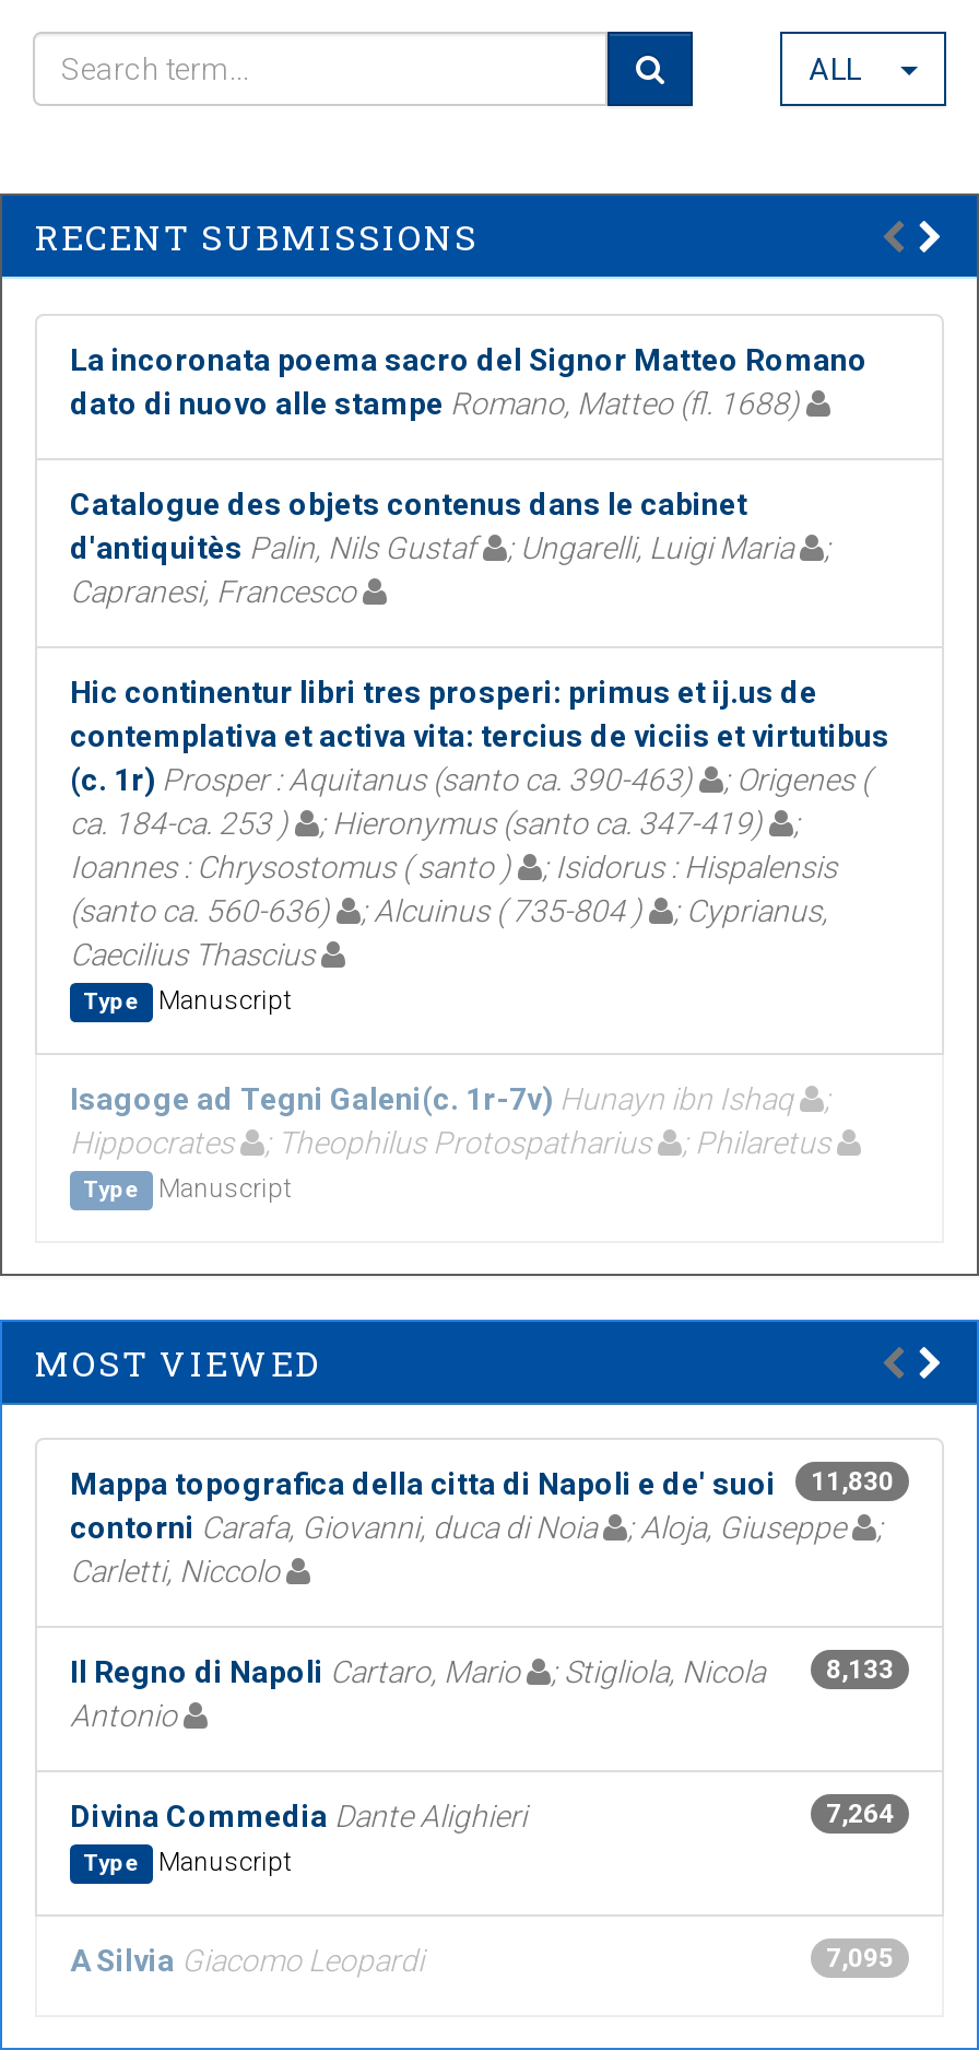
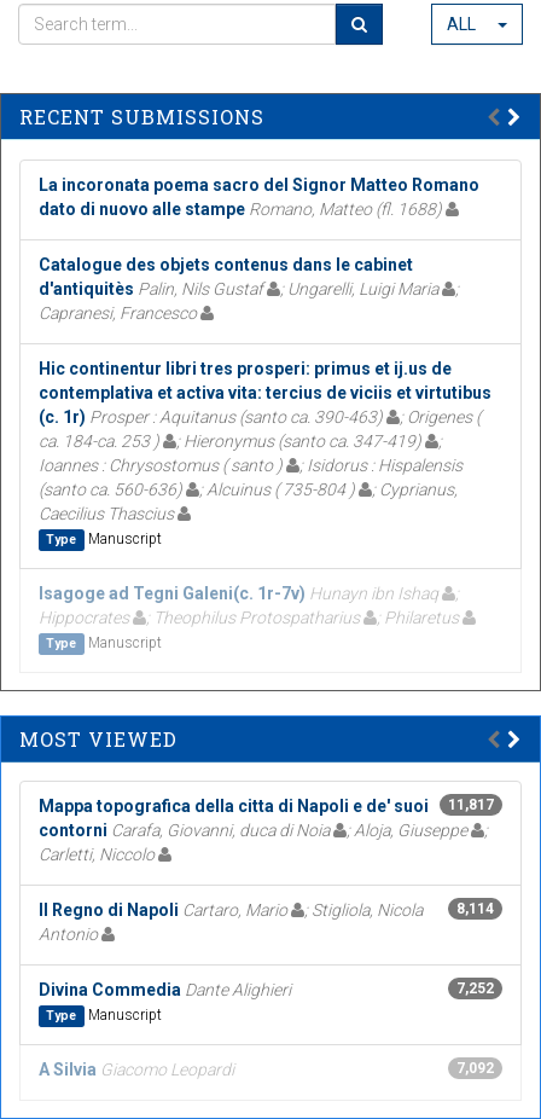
[70,1465,894,1500] Mappa topografica della citta di Napoli e de' suoi 11,830 -> [39,796,494,815] Mappa topografica della citta di Napoli e de' suoi 11,817
[70,1653,894,1688] Il Regno di Napoli Cartaro, Mario ; Stigliola, Nicola 8,133 -> [39,900,494,919] Il Regno di Napoli Cartaro, Mario ; Stigliola, Nicola 8,114
[826,1798,894,1828] 7,264 -> [456,980,494,996] 7,252
[826,1942,894,1973] 7,095 -> [456,1059,494,1076] 7,092

